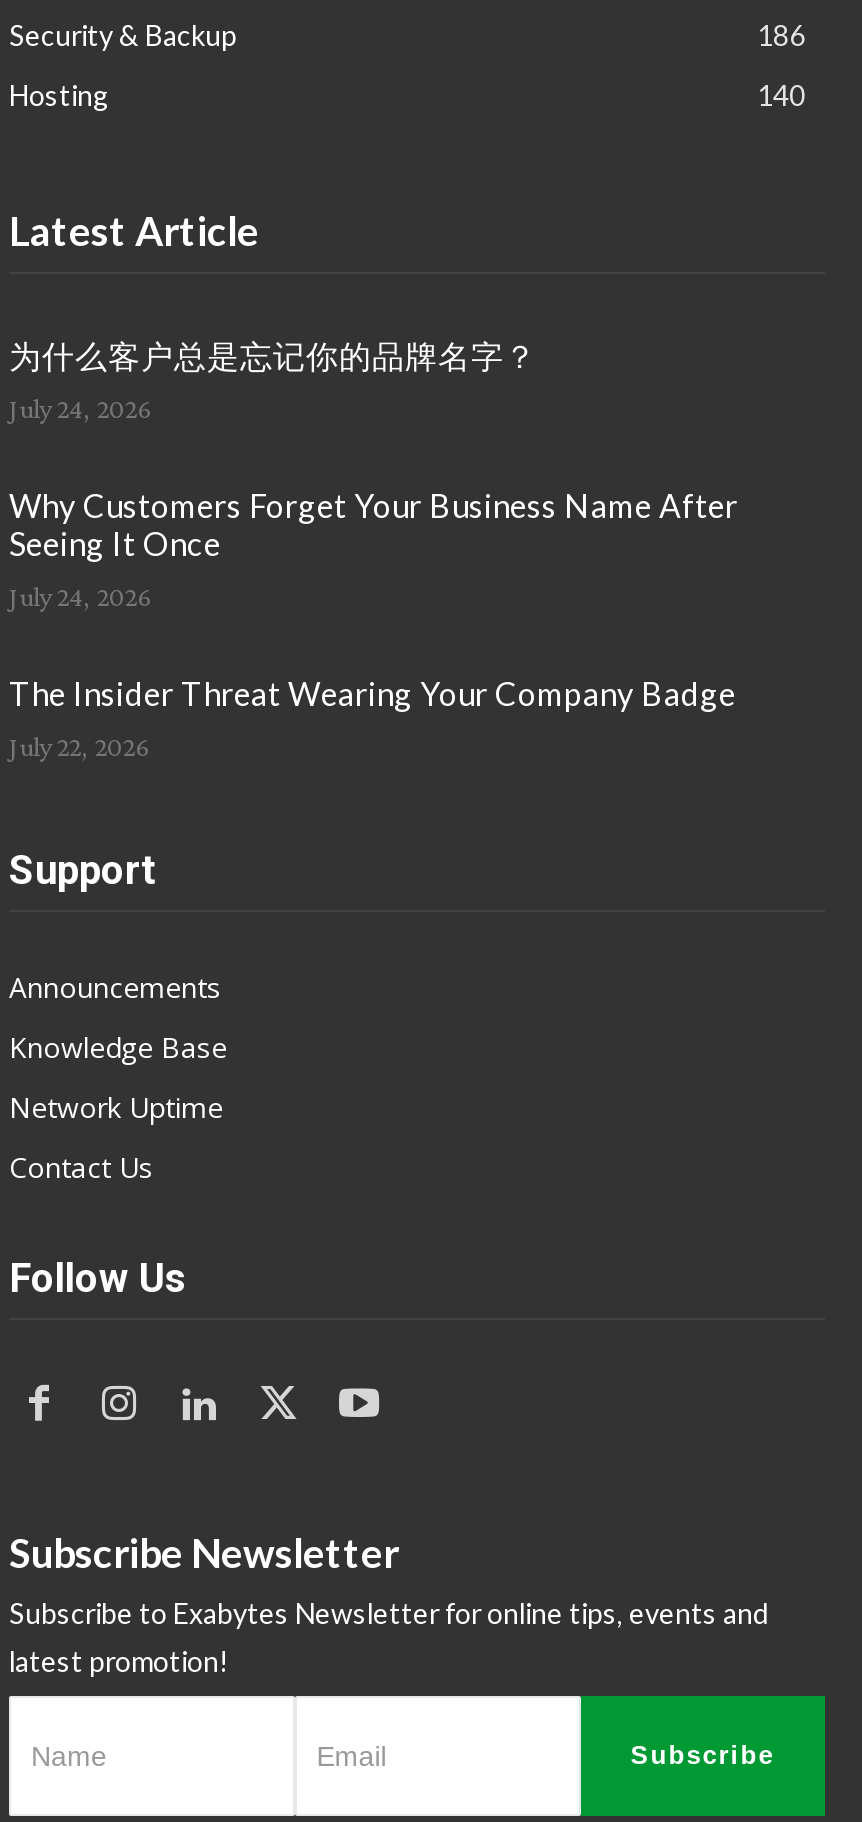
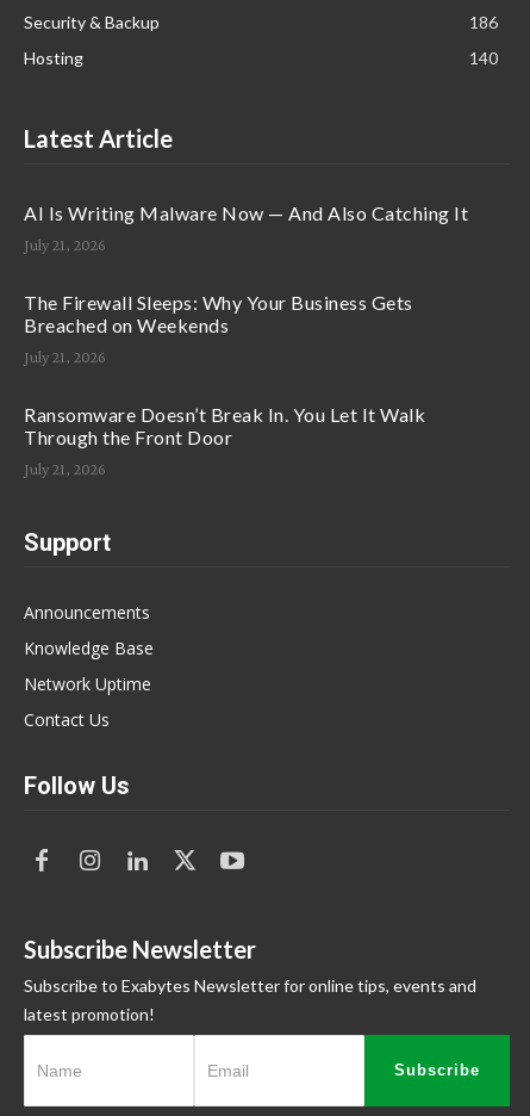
[9,335,537,373] 为什么客户总是忘记你的品牌名字？ -> [24,201,468,224] AI Is Writing Malware Now — And Also Catching It
[9,391,151,423] July 24, 2026 -> [24,234,106,253] July 21, 2026
[9,485,738,561] Why Customers Forget Your Business Name After | Seeing It Once -> [24,290,413,336] The Firewall Sleeps: Why Your Business Gets | Breached on Weekends
[9,579,151,611] July 24, 2026 -> [24,346,106,366] July 21, 2026
[9,673,736,711] The Insider Threat Wearing Your Company Badge -> [24,403,425,448] Ransomware Doesn’t Break In. You Let It Walk | Through the Front Door
[9,729,149,761] July 22, 2026 -> [24,459,106,478] July 21, 2026

